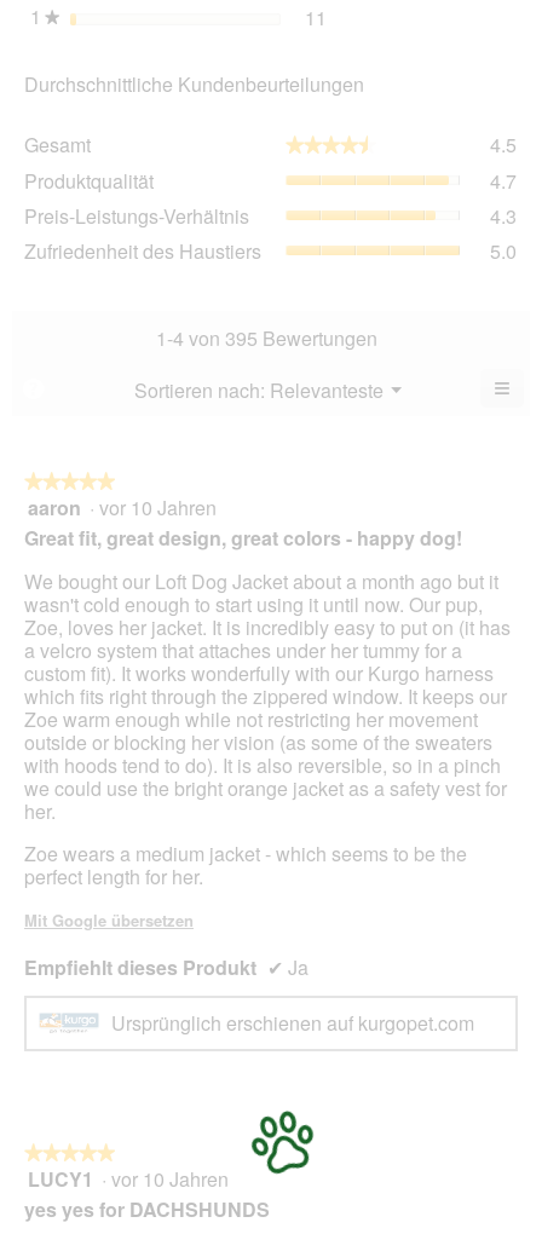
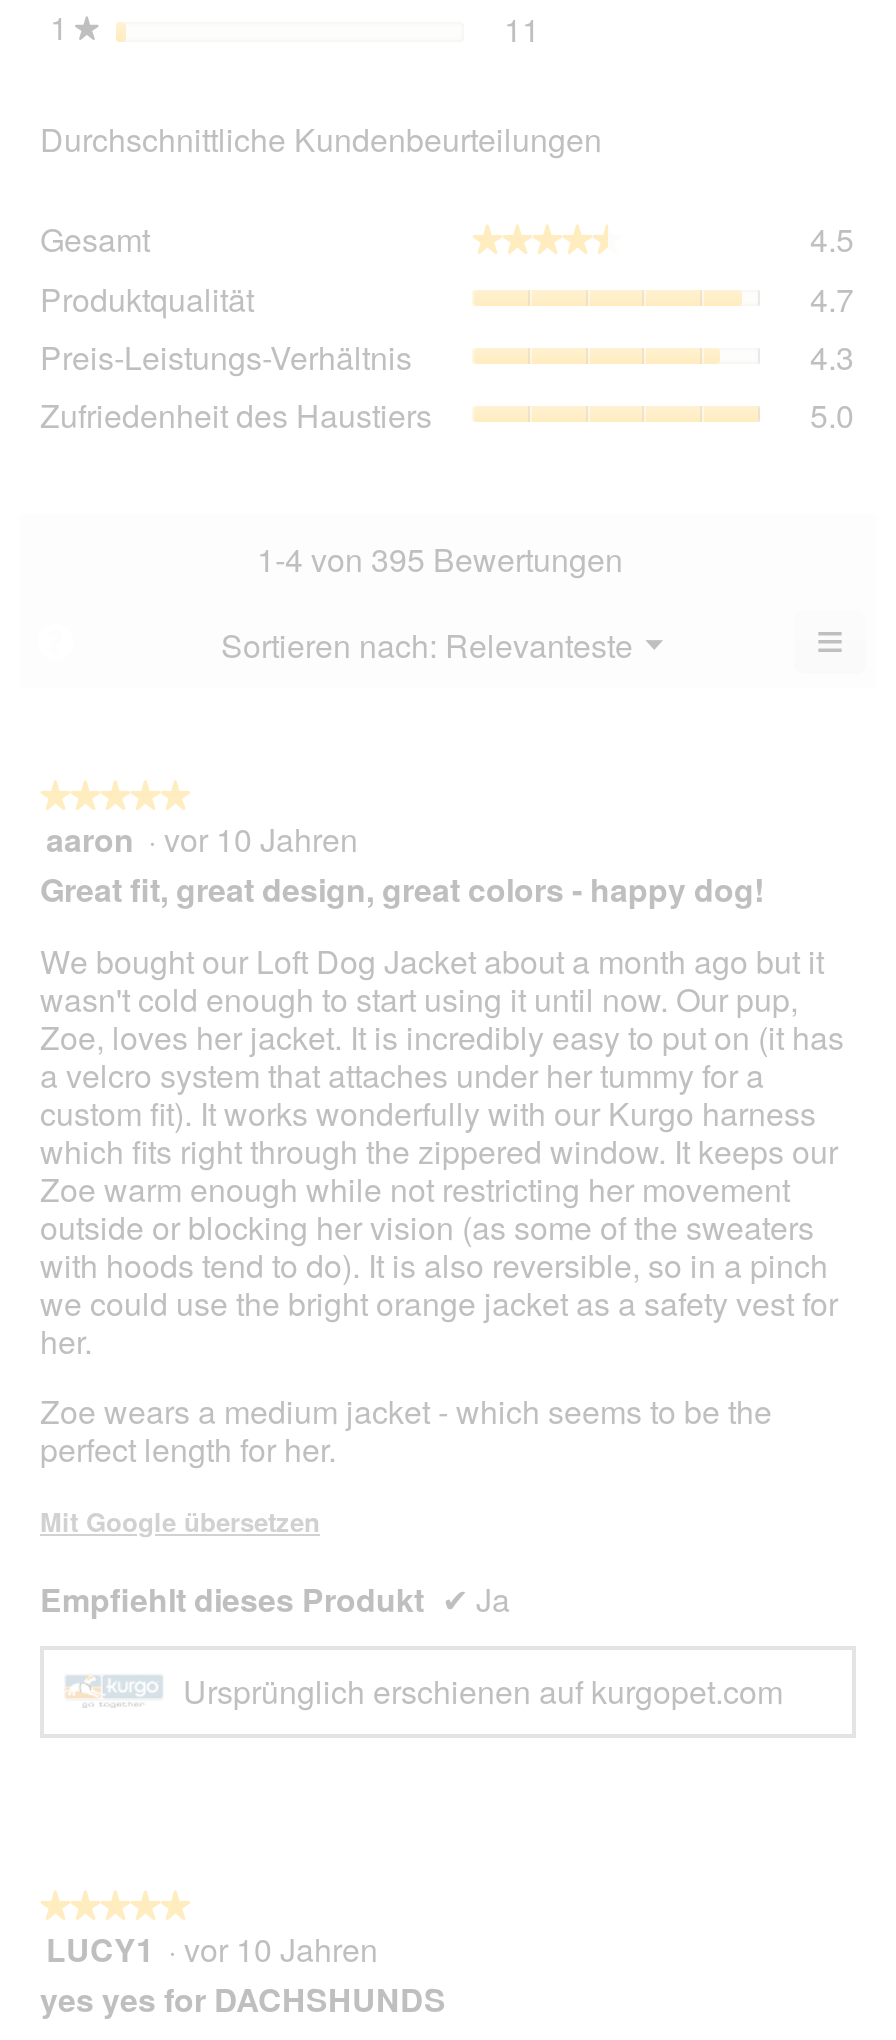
[249,1109,316,1176] [image] -> none

